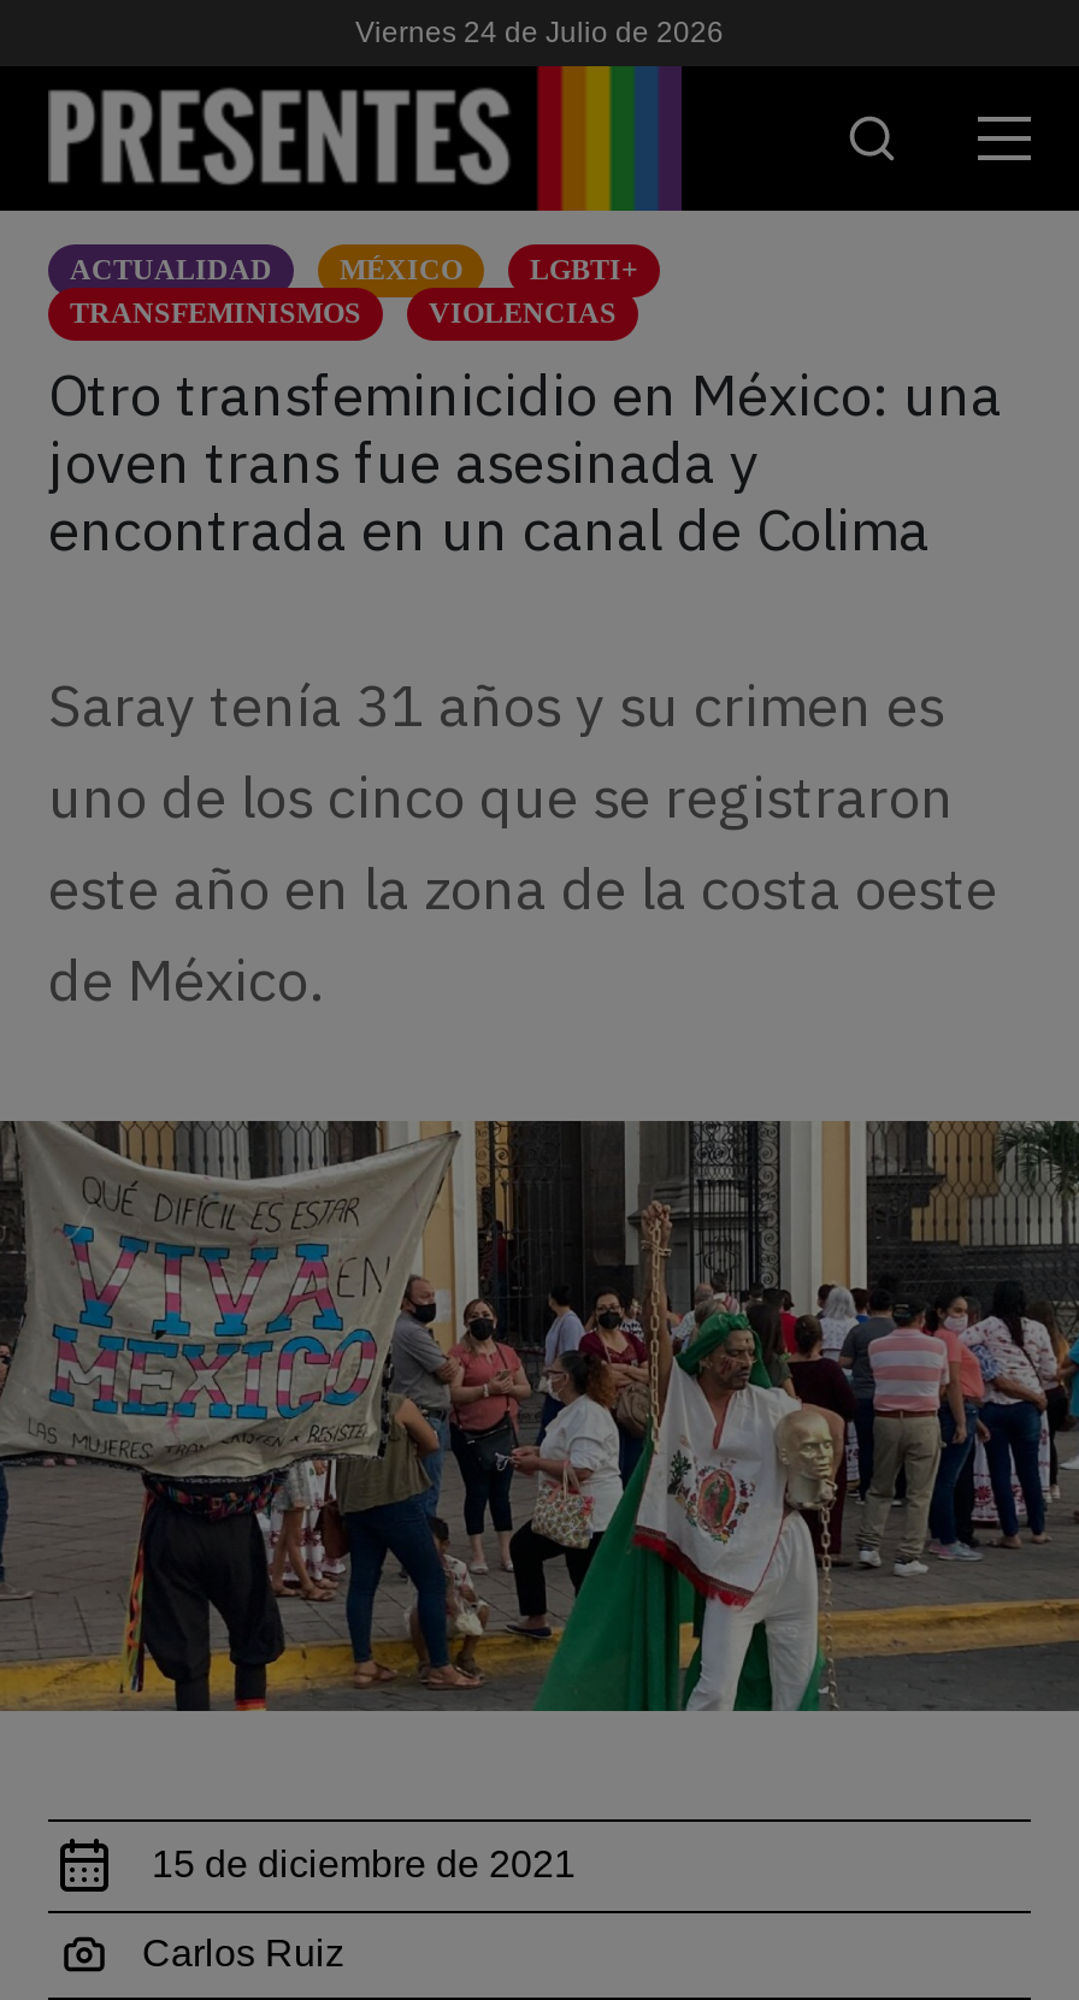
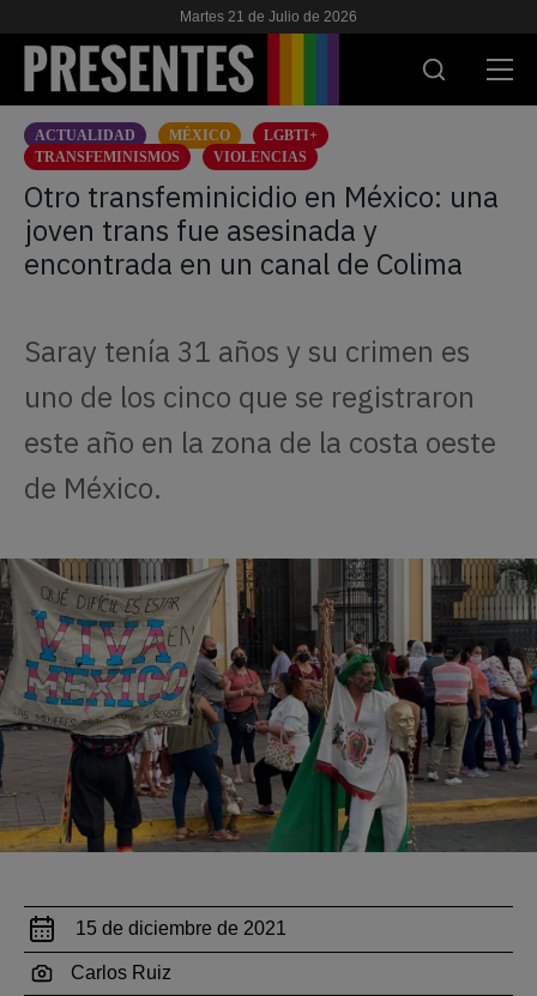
[355,16,724,49] Viernes 24 de Julio de 2026 -> [180,8,357,25] Martes 21 de Julio de 2026

